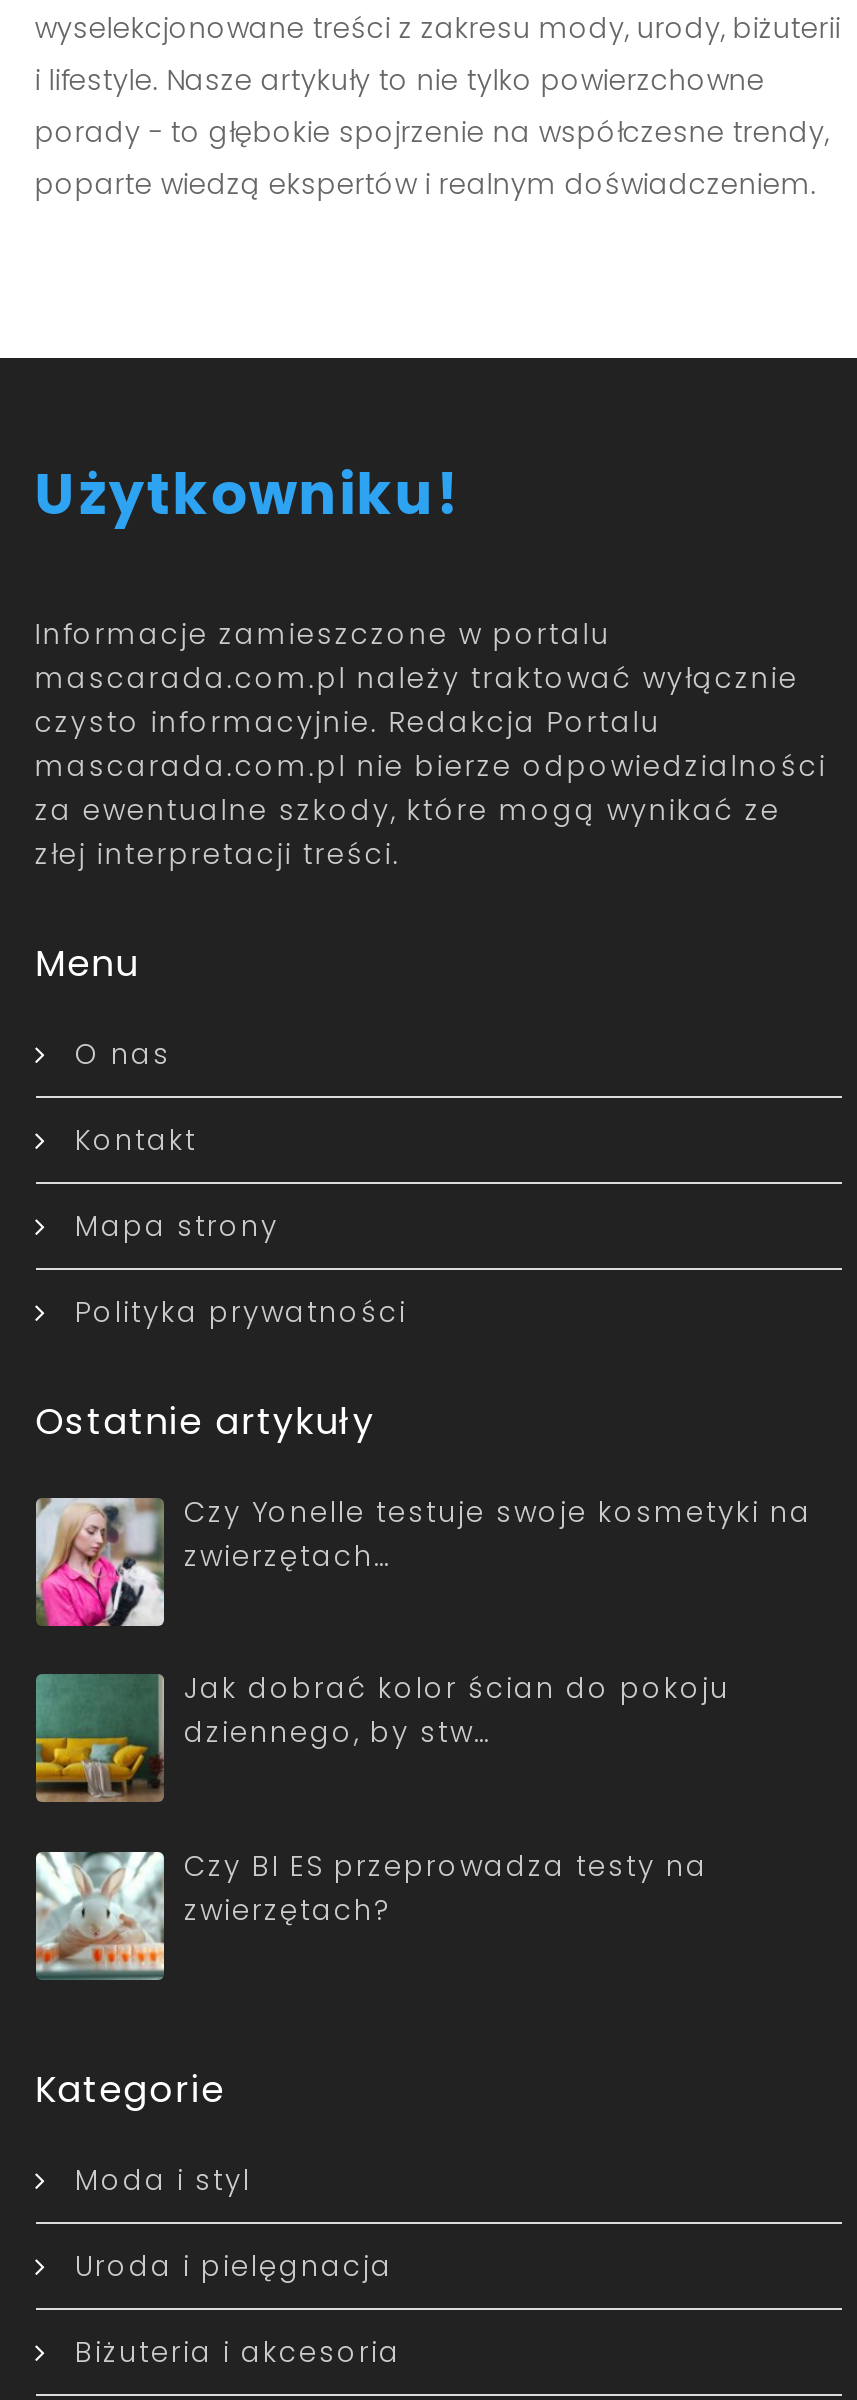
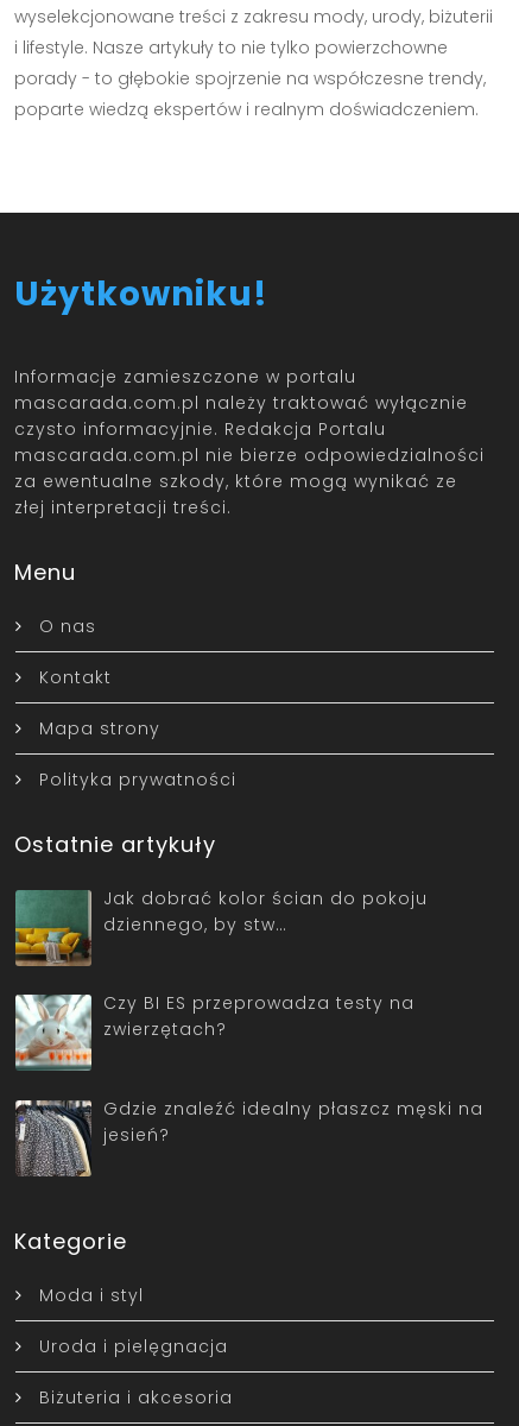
[34,1491,812,1628] [image] | Czy Yonelle testuje swoje kosmetyki na | zwierzętach… -> none
moved [32,1668,730,1930] -> [13,886,428,1041]: [image] | Jak dobrać kolor ścian do pokoju | dziennego, by stw… | Czy BI ES przeprowadza testy na | zwierzętach?
none -> [15,1097,483,1176] [image] | Gdzie znaleźć idealny płaszcz męski na | jesień?

